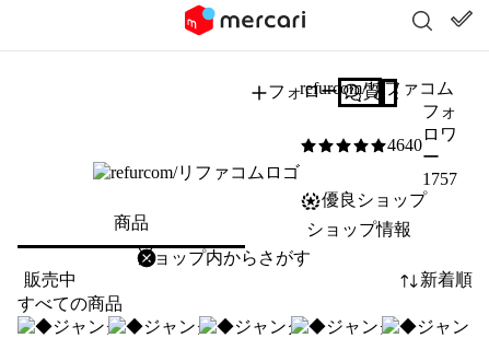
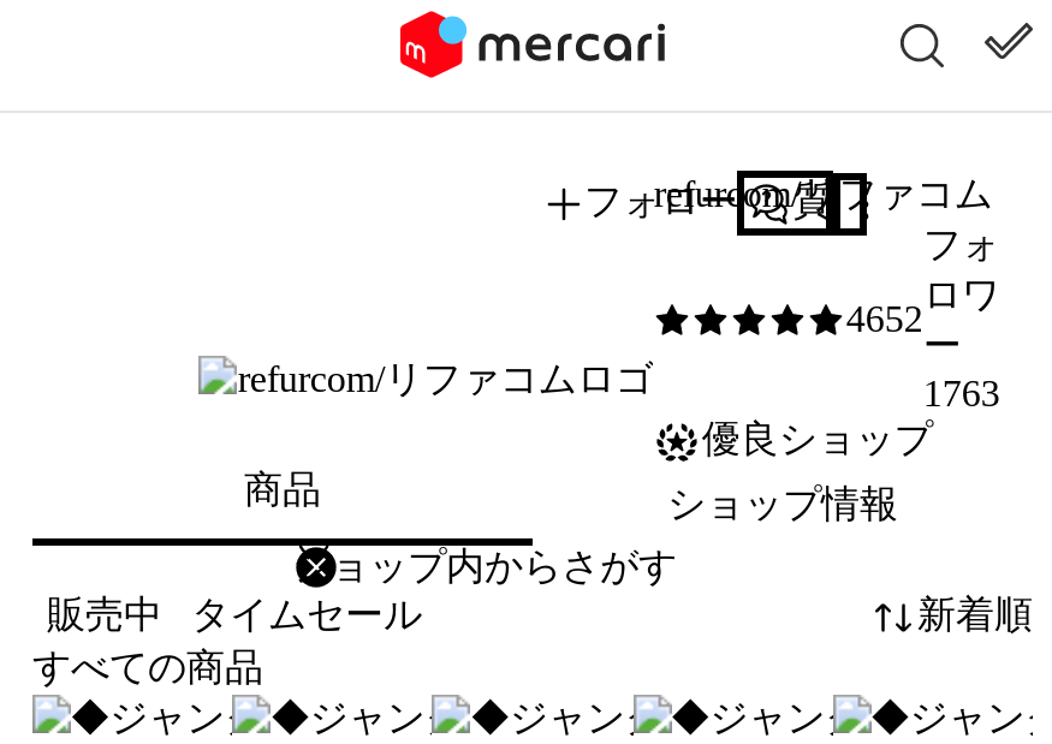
[388,135,423,154] 4640 -> [846,297,923,338] 4652
[423,170,458,188] 1757 -> [923,373,1000,413] 1763
none -> [191,594,422,635] タイムセール

